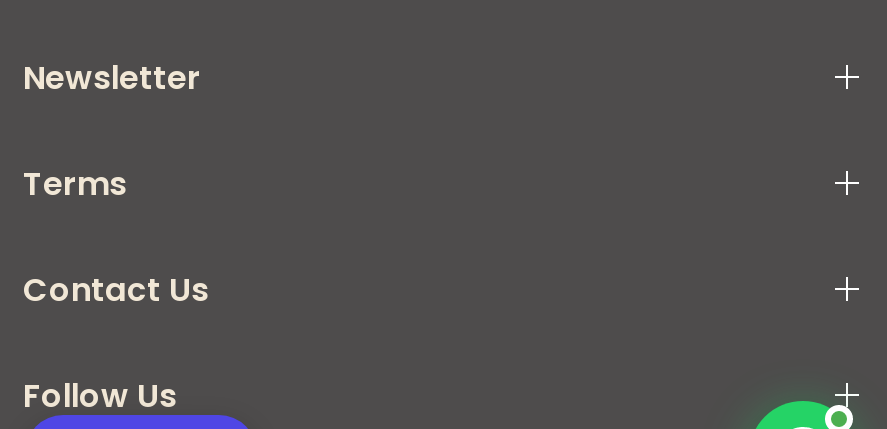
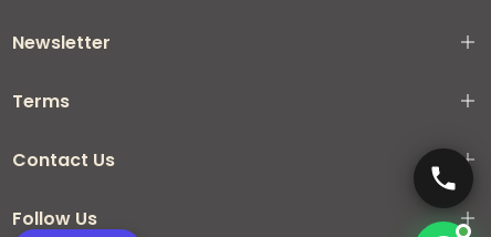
none -> [412,147,474,210] [image]

